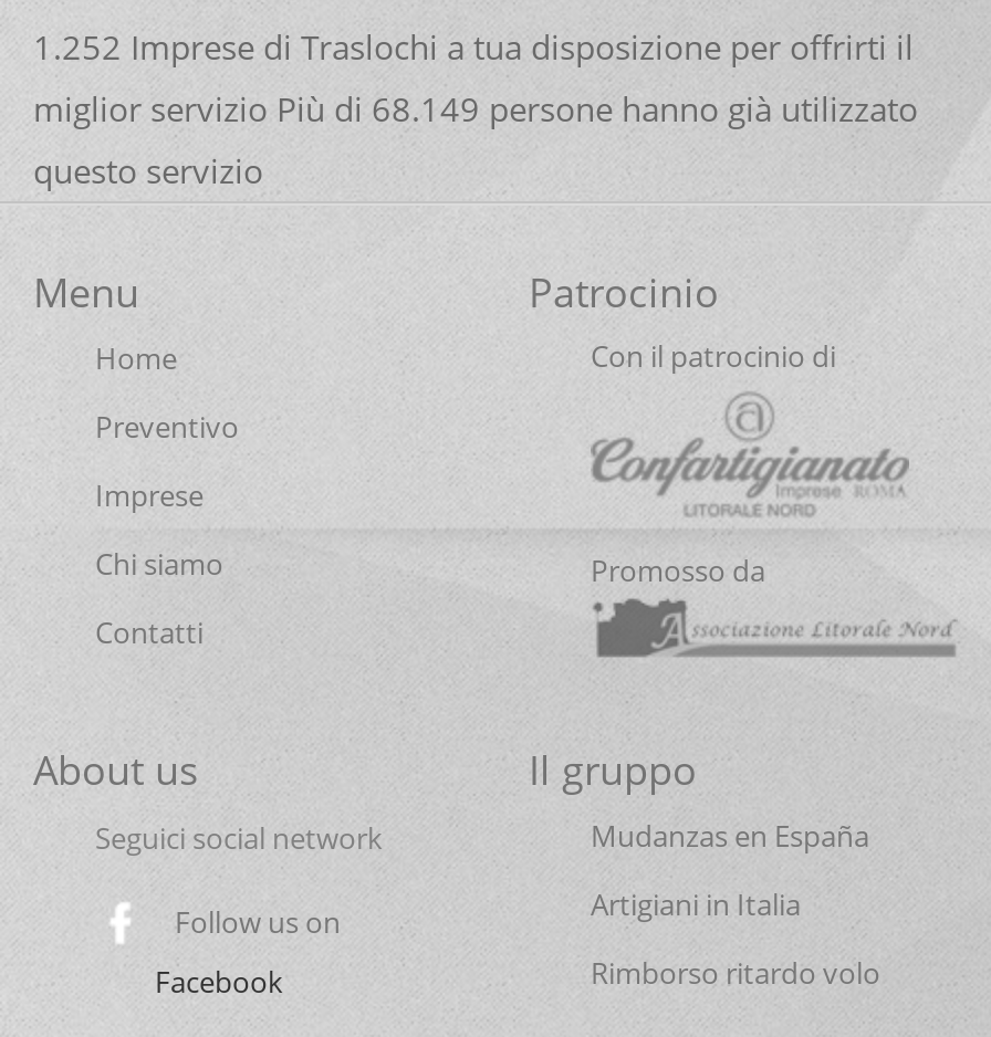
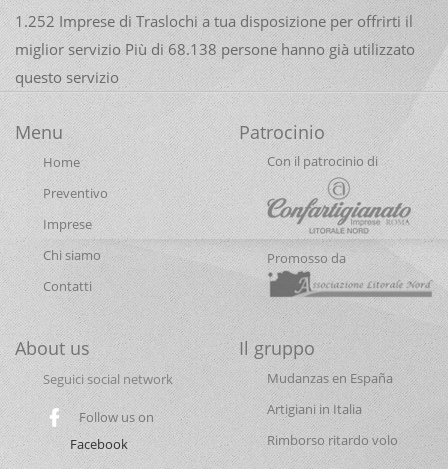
[33,86,918,130] miglior servizio Più di 68.149 persone hanno già utilizzato -> [15,39,415,59] miglior servizio Più di 68.138 persone hanno già utilizzato

